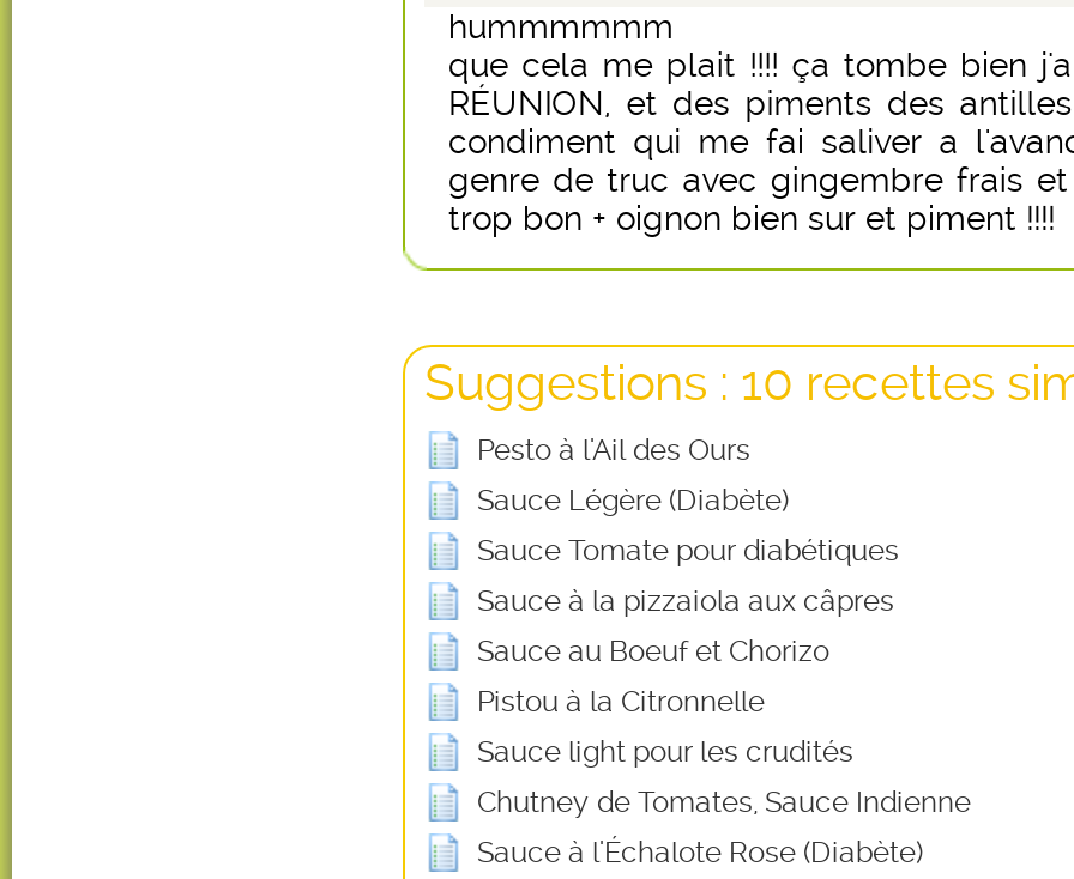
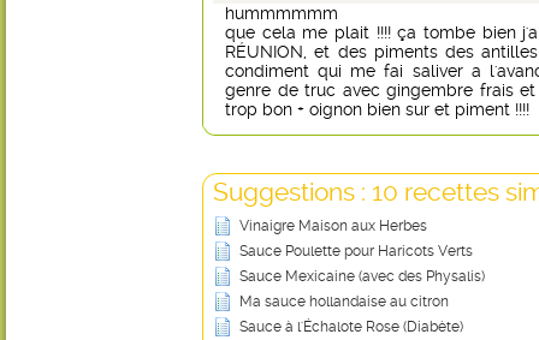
[477,434,971,819] Pesto à l'Ail des Ours | Sauce Légère (Diabète) | Sauce Tomate pour diabétiques | Sauce à la pizzaiola aux câpres | Sauce au Boeuf et Chorizo | Pistou à la Citronnelle | Sauce light pour les crudités | Chutney de Tomates, Sauce Indienne -> [239,217,485,310] Vinaigre Maison aux Herbes | Sauce Poulette pour Haricots Verts | Sauce Mexicaine (avec des Physalis) | Ma sauce hollandaise au citron

